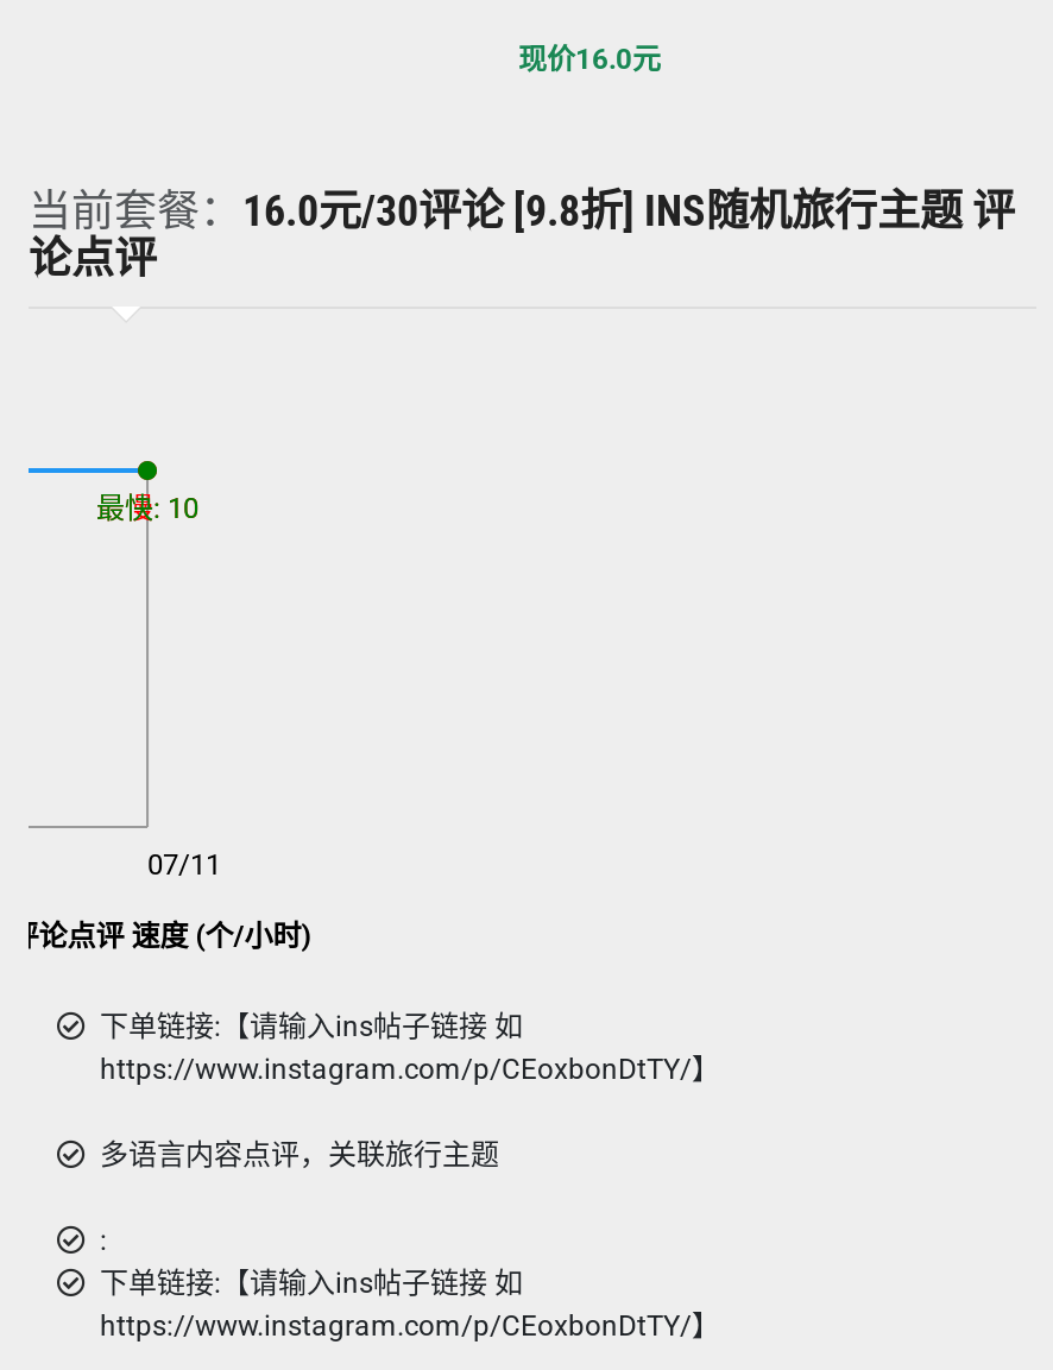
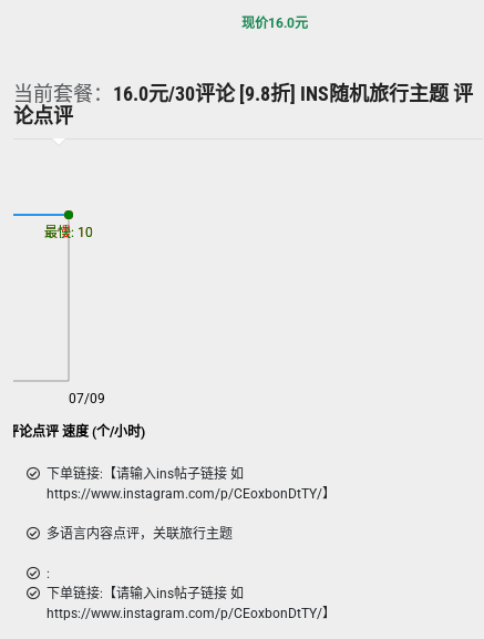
[147,848,221,882] 07/11 -> [69,391,105,406] 07/09

